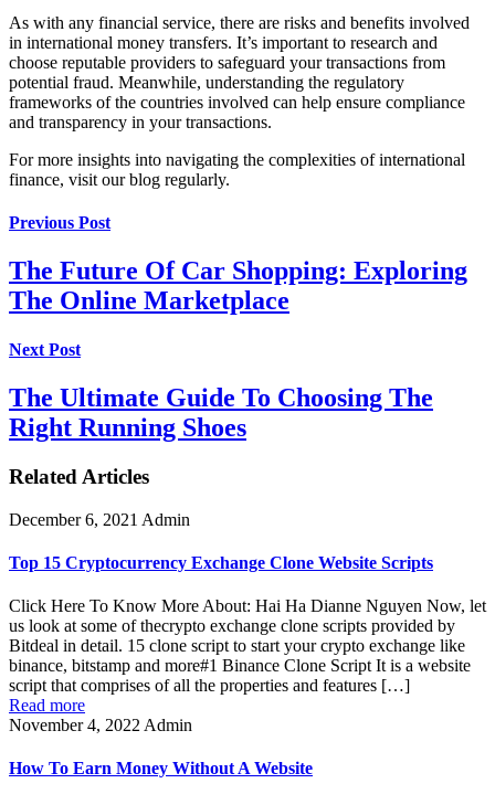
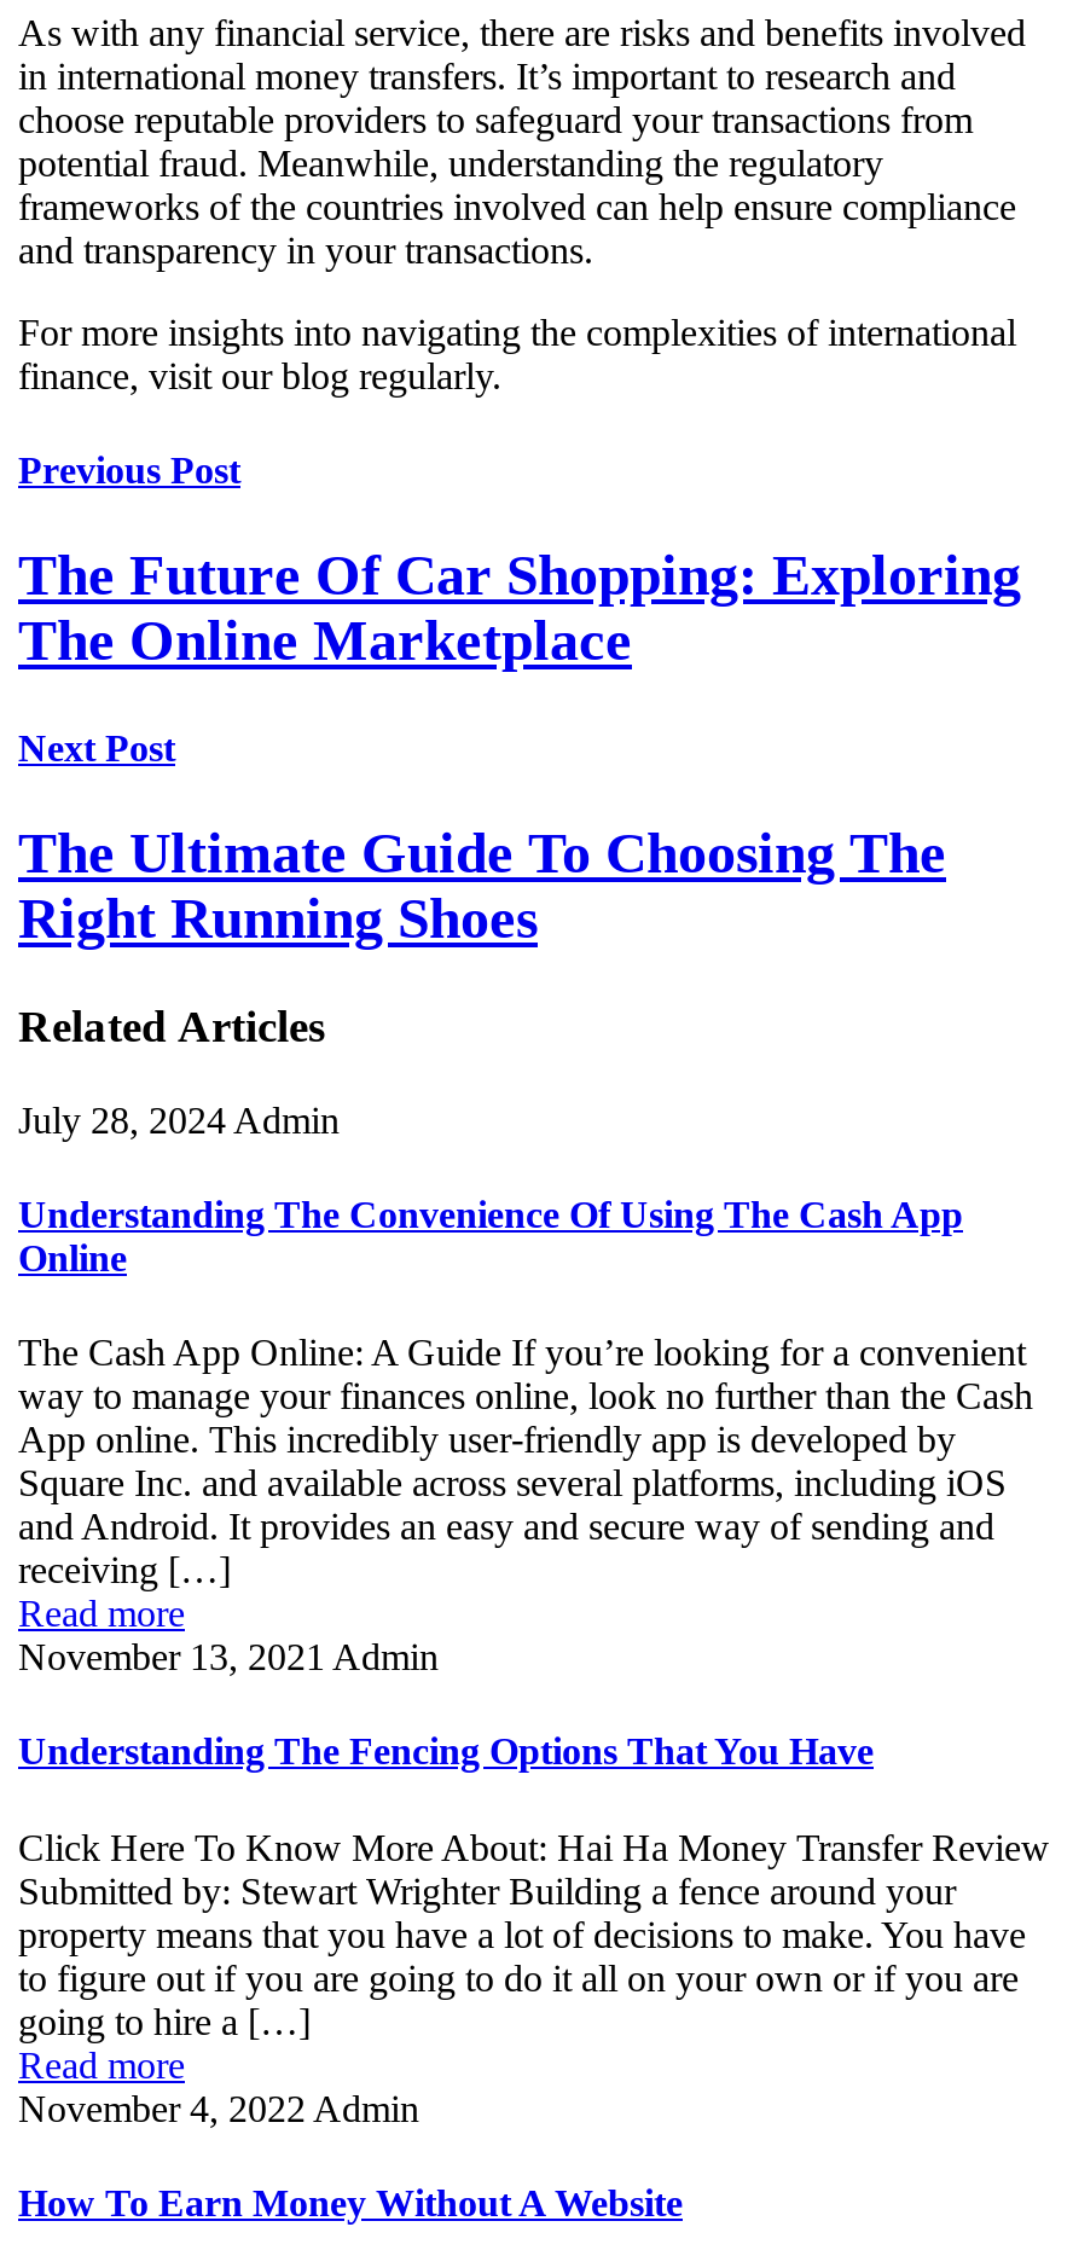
[9,510,486,695] December 6, 2021 Admin | Top 15 Cryptocurrency Exchange Clone Website Scripts | Click Here To Know More About: Hai Ha Dianne Nguyen Now, let | us look at some of thecrypto exchange clone scripts provided by | Bitdeal in detail. 15 clone script to start your crypto exchange like | binance, bitstamp and more#1 Binance Clone Script It is a website | script that comprises of all the properties and features […] -> [18,1099,1050,2041] July 28, 2024 Admin | Understanding The Convenience Of Using The Cash App | Online | The Cash App Online: A Guide If you’re looking for a convenient | way to manage your finances online, look no further than the Cash | App online. This incredibly user-friendly app is developed by | Square Inc. and available across several platforms, including iOS | and Android. It provides an easy and secure way of sending and | receiving […] | Read more | November 13, 2021 Admin | Understanding The Fencing Options That You Have | Click Here To Know More About: Hai Ha Money Transfer Review | Submitted by: Stewart Wrighter Building a fence around your | property means that you have a lot of decisions to make. You have | to figure out if you are going to do it all on your own or if you are | going to hire a […]

